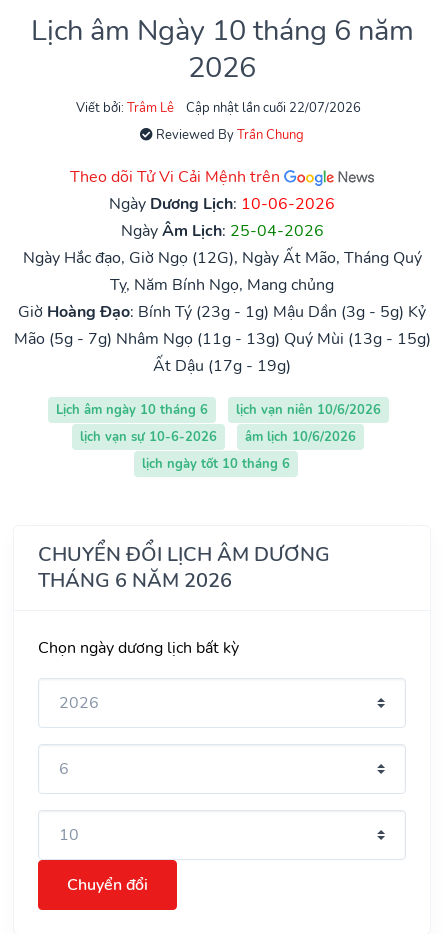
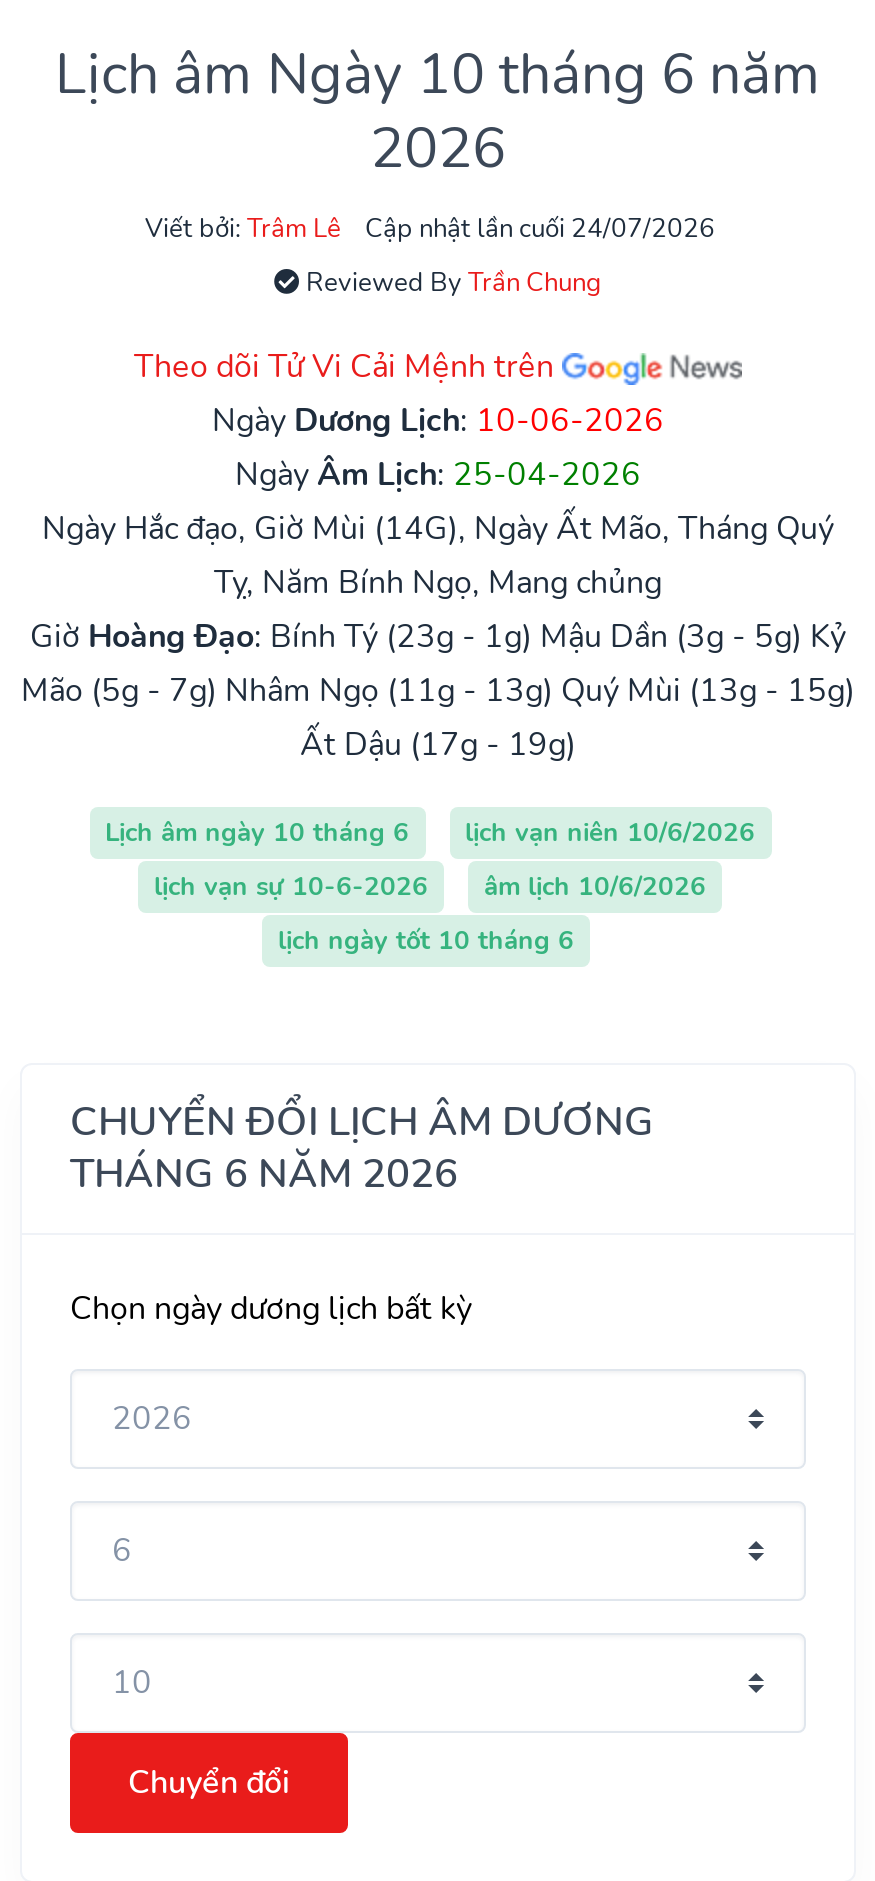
[185,99,360,117] Cập nhật lần cuối 22/07/2026 -> [365,211,715,247] Cập nhật lần cuối 24/07/2026
[22,247,421,269] Ngày Hắc đạo, Giờ Ngọ (12G), Ngày Ất Mão, Tháng Quý -> [42,507,834,551] Ngày Hắc đạo, Giờ Mùi (14G), Ngày Ất Mão, Tháng Quý

